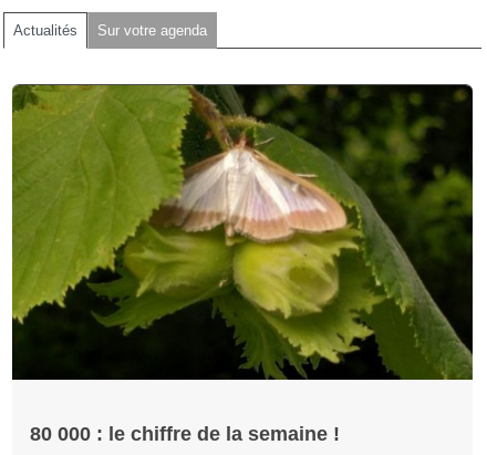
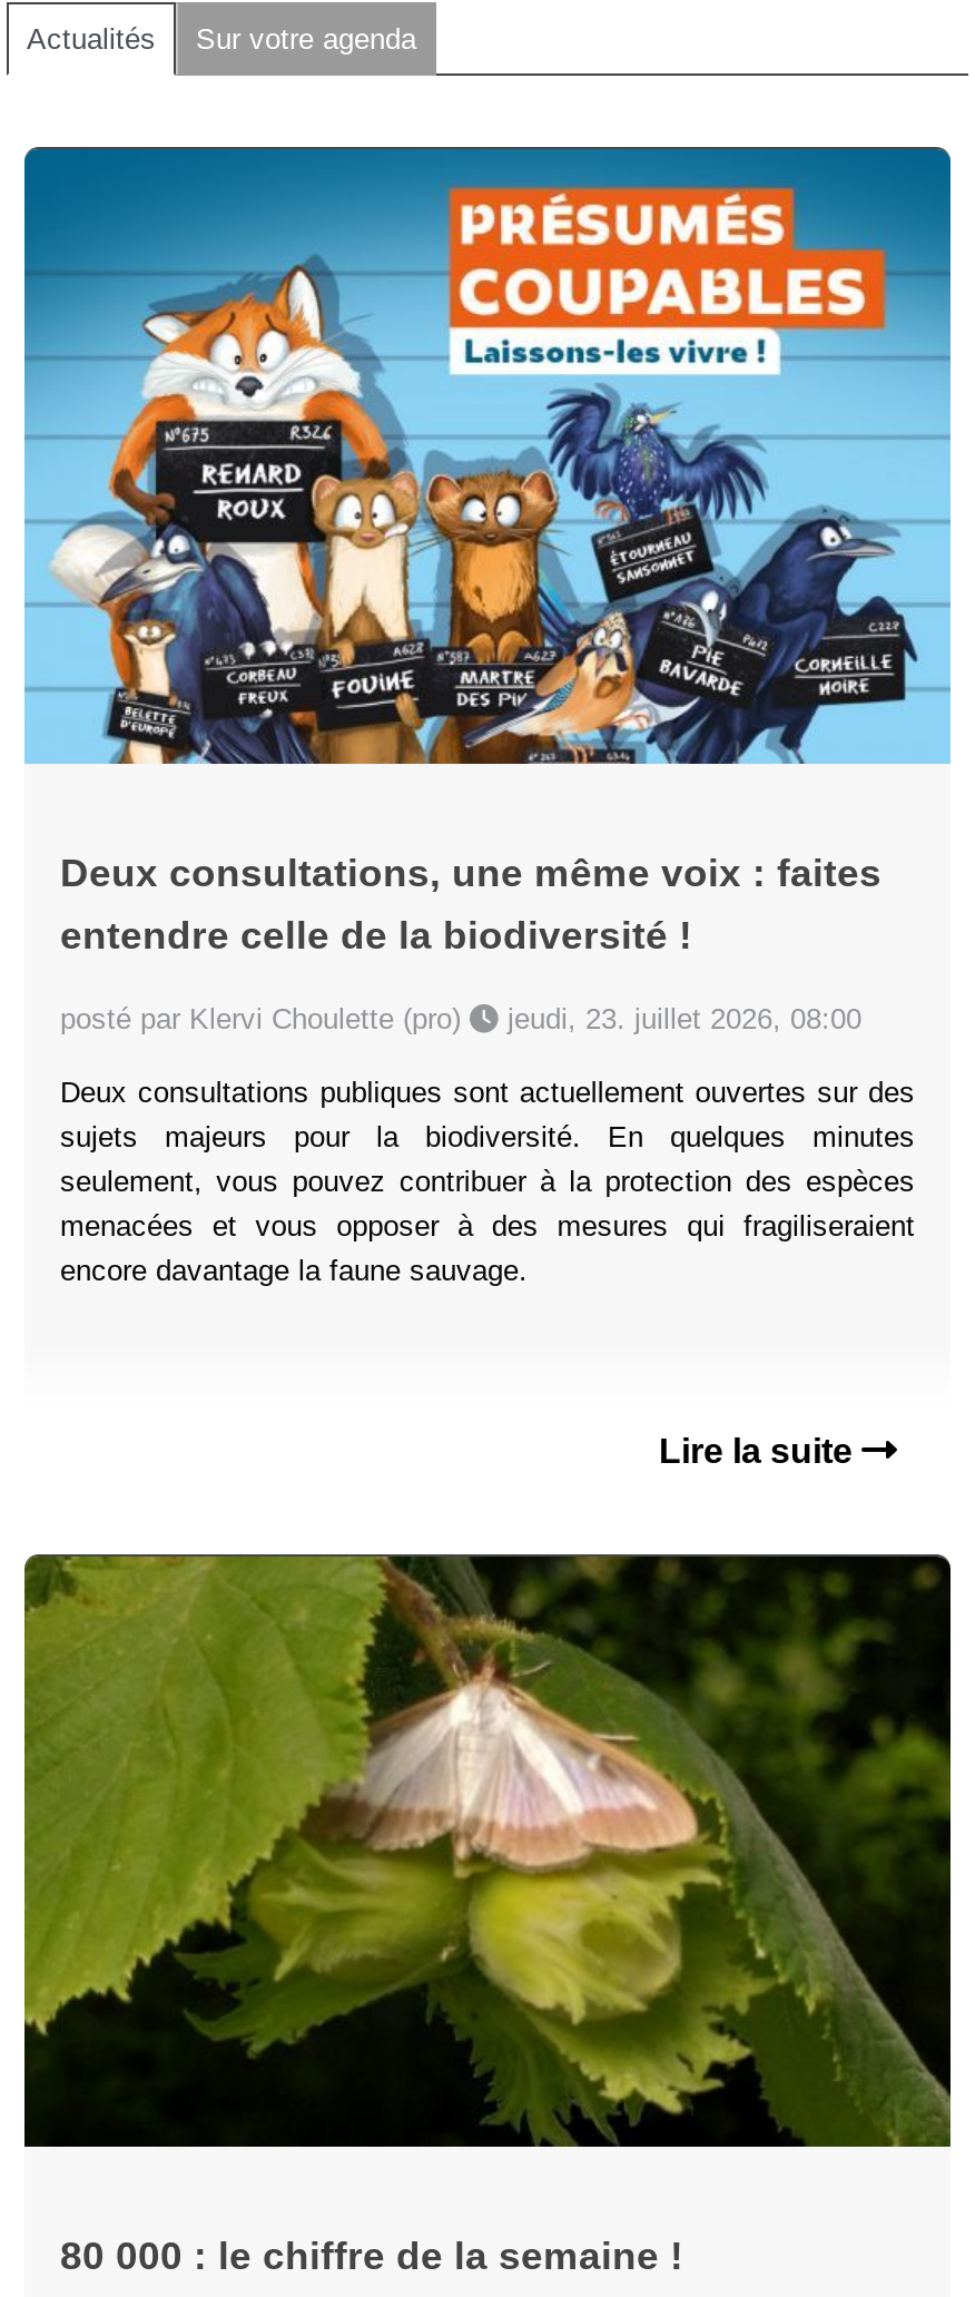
none -> [22,147,953,1287] [image] | Deux consultations, une même voix : faites | entendre celle de la biodiversité ! | posté par Klervi Choulette (pro) | jeudi, 23. juillet 2026, 08:00 | Deux consultations publiques sont actuellement ouvertes sur des | sujets majeurs pour la biodiversité. En quelques minutes | seulement, vous pouvez contribuer à la protection des espèces | menacées et vous opposer à des mesures qui fragiliseraient | encore davantage la faune sauvage.
none -> [659,1431,861,1469] Lire la suite

